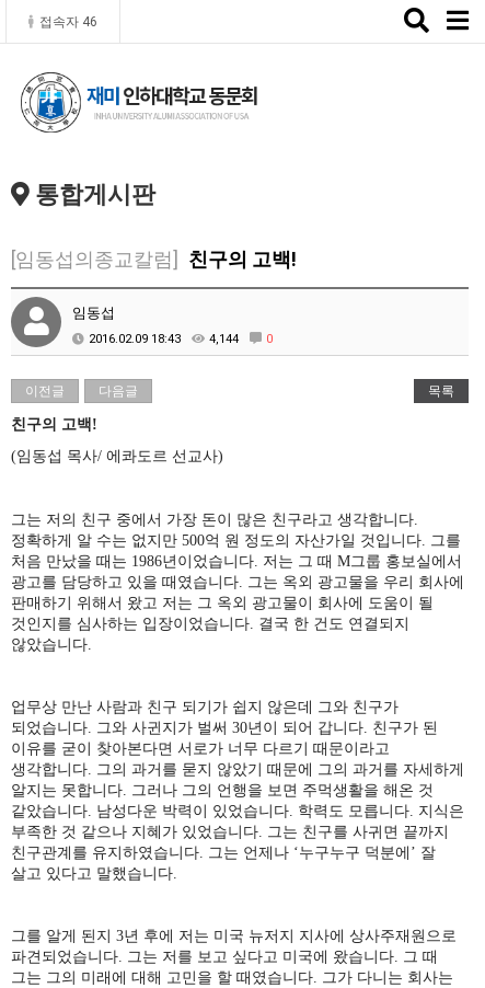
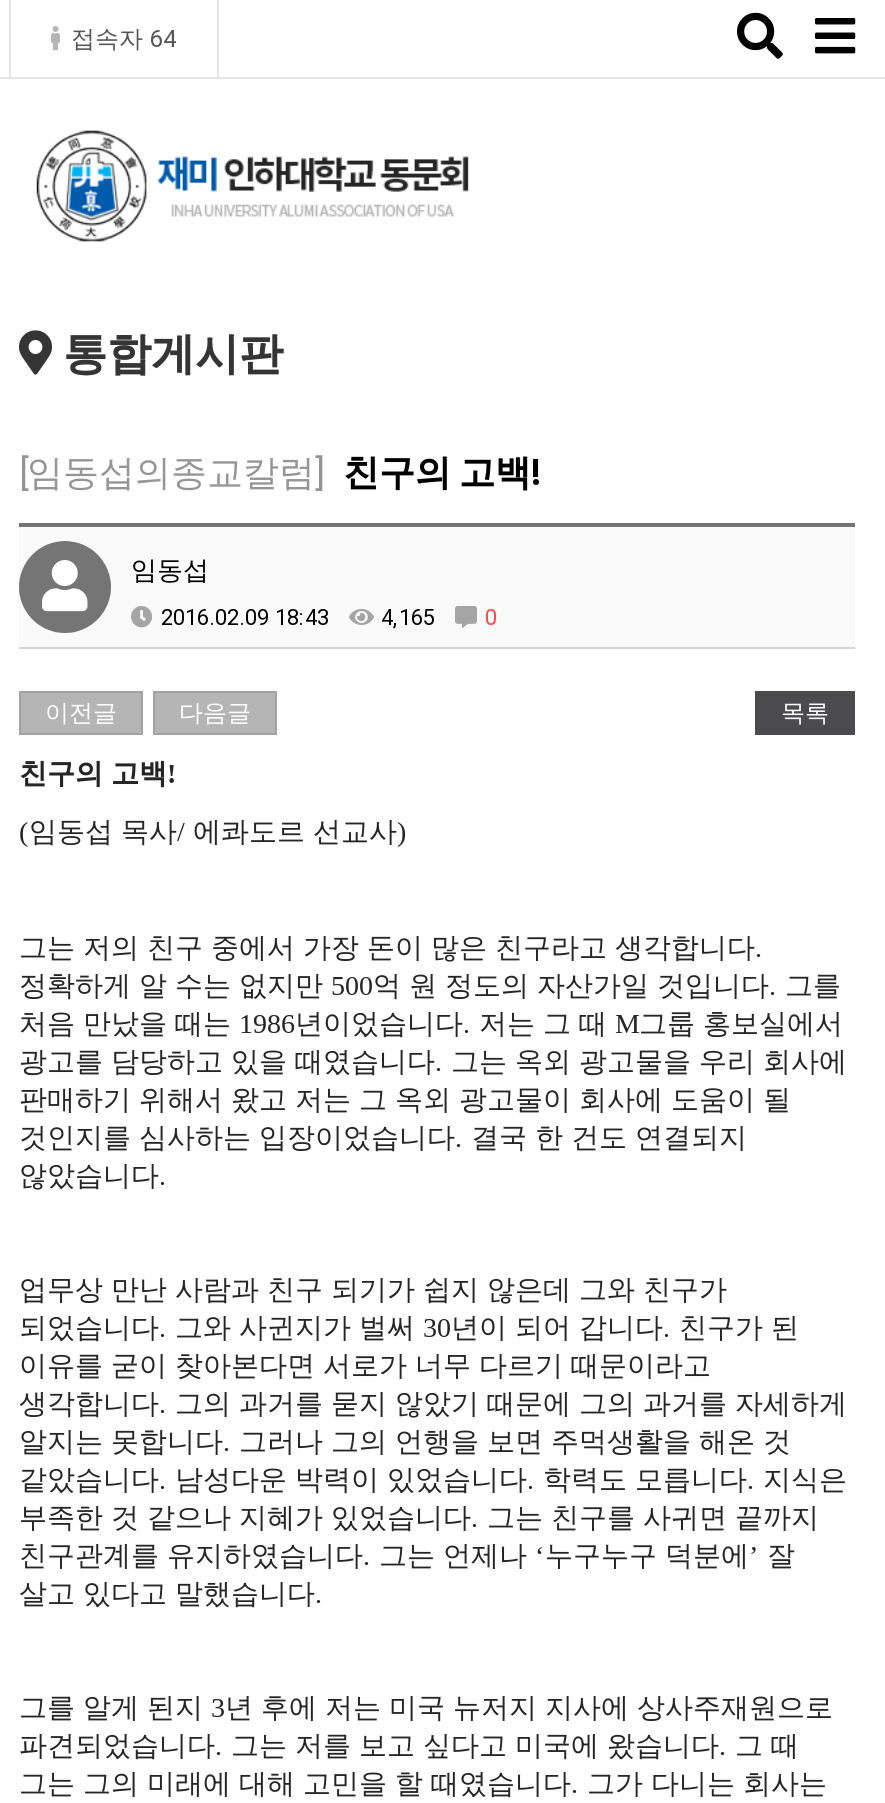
[39,14,97,30] 접속자 46 -> [71,25,177,53] 접속자 64
[89,332,273,346] 2016.02.09 18:43 4,144 0 -> [161,605,497,631] 2016.02.09 18:43 4,165 0

